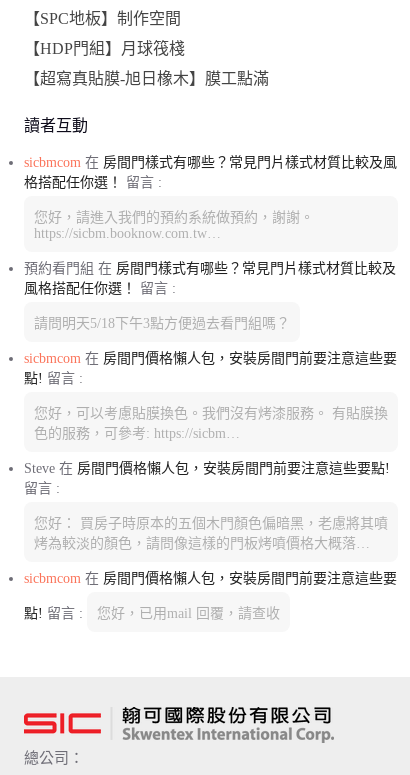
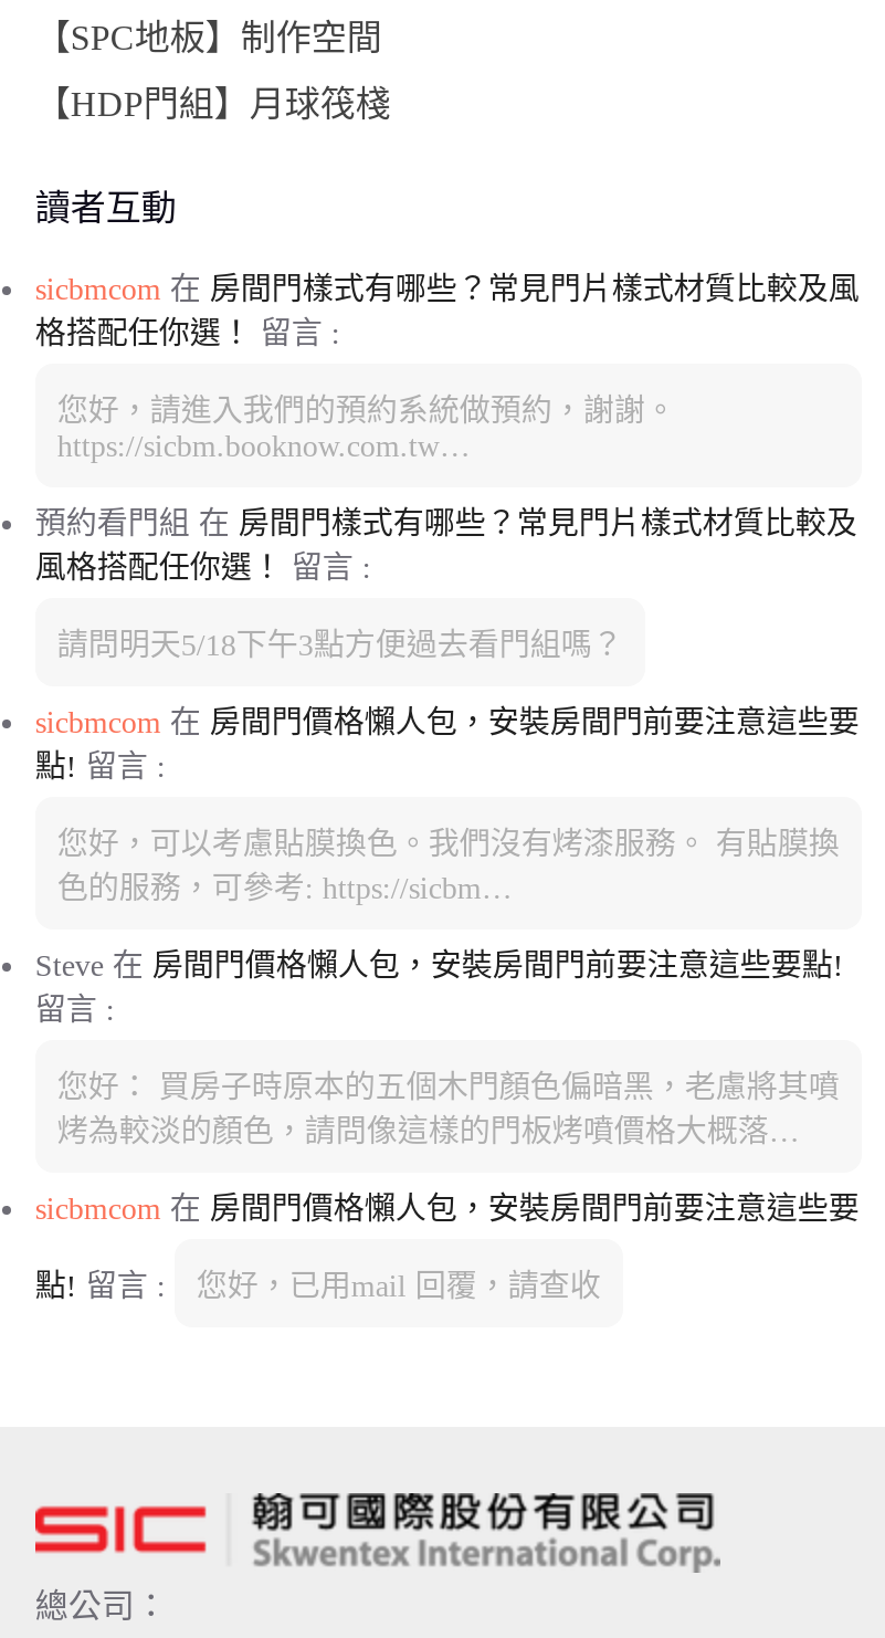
[24,70,269,87] 【超寫真貼膜-旭日橡木】膜工點滿 -> none

